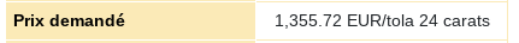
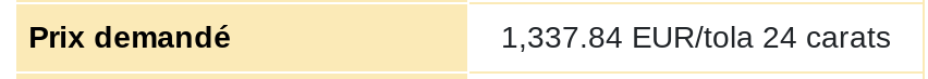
[274,11,489,30] 1,355.72 EUR/tola 24 carats -> [501,19,891,54] 1,337.84 EUR/tola 24 carats

